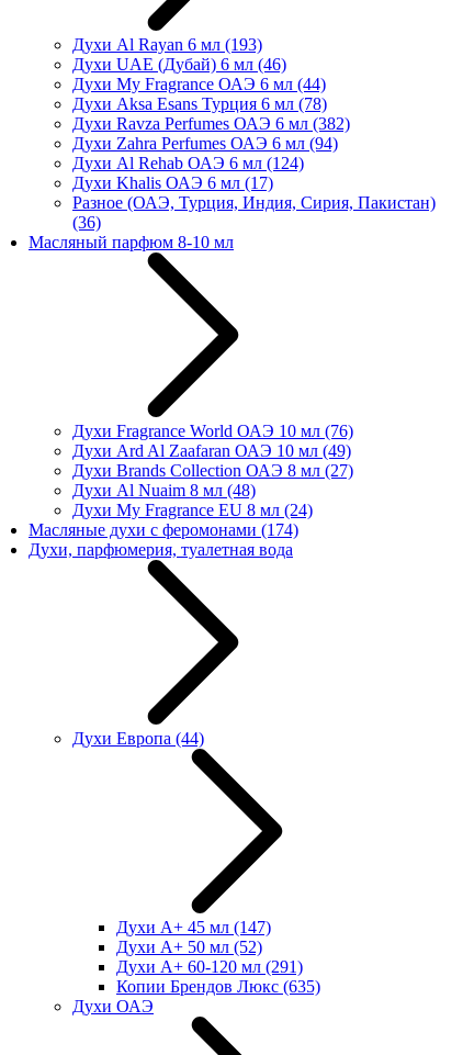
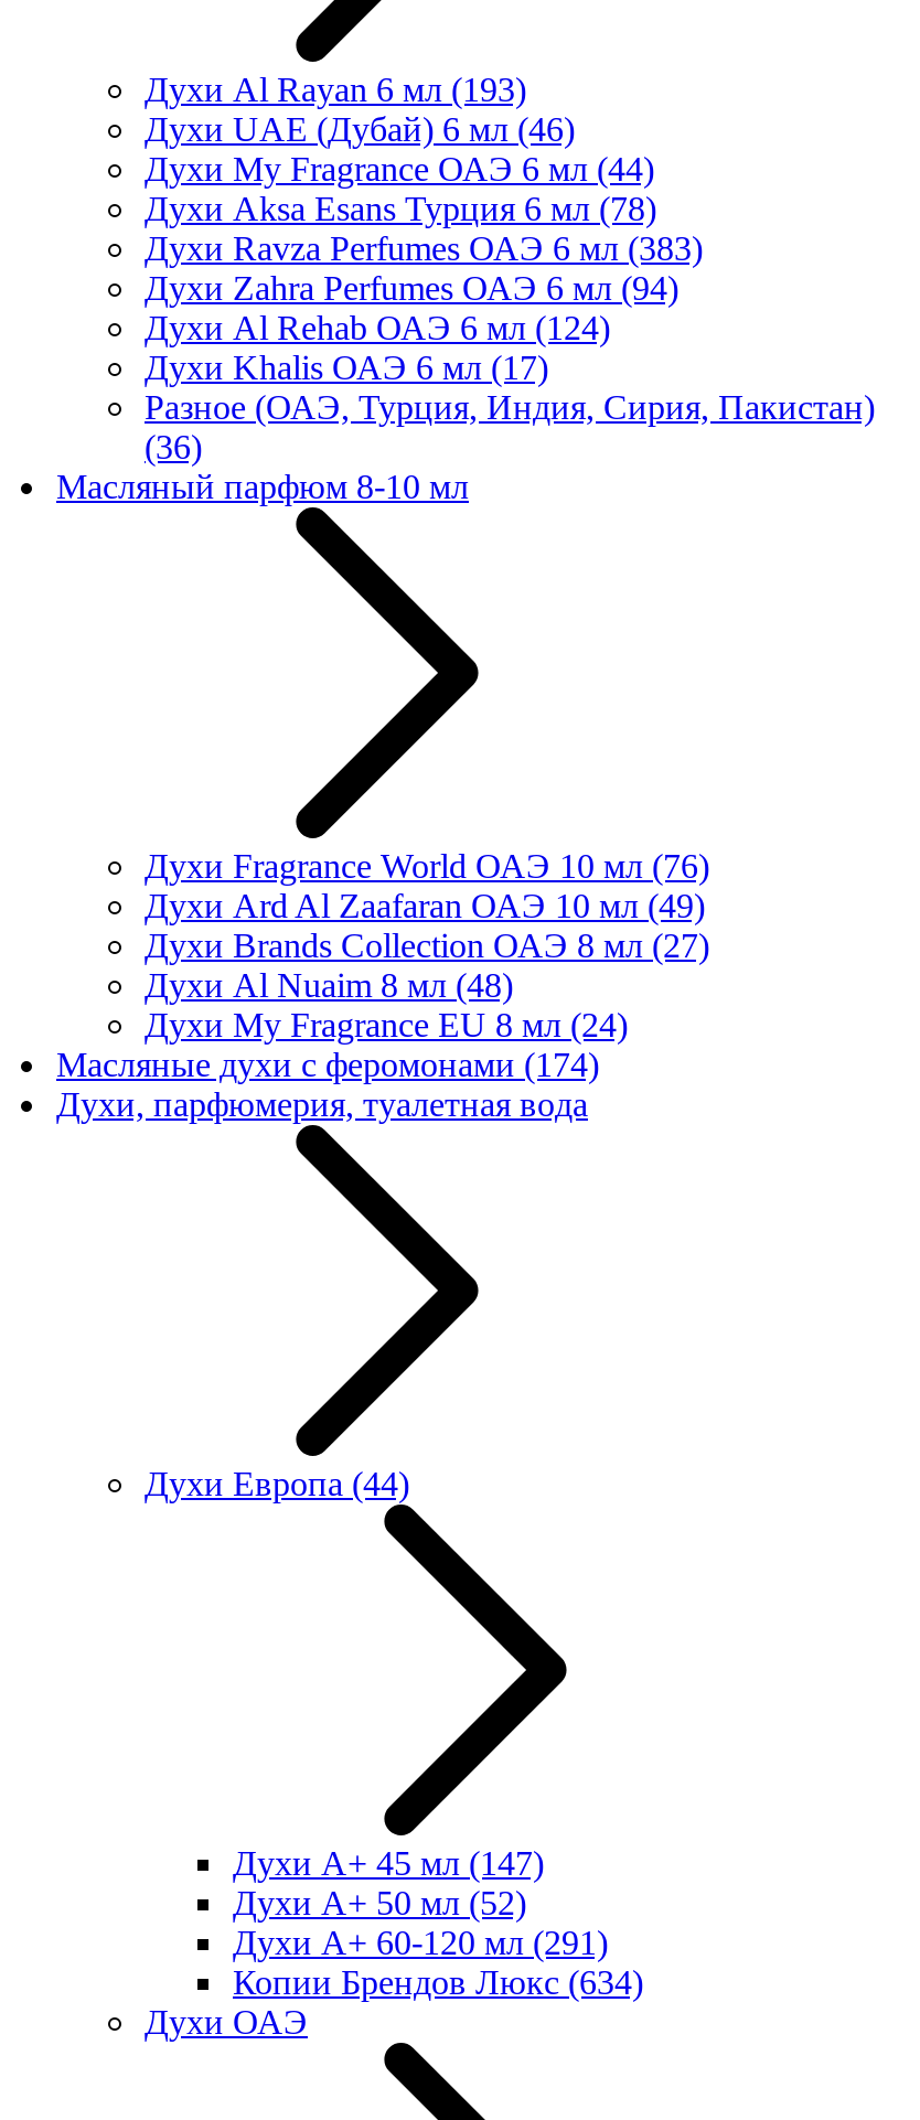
[72,114,350,133] Духи Ravza Perfumes ОАЭ 6 мл (382) -> [145,229,703,267] Духи Ravza Perfumes ОАЭ 6 мл (383)
[116,977,320,996] Копии Брендов Люкс (635) -> [233,1963,643,2001] Копии Брендов Люкс (634)

